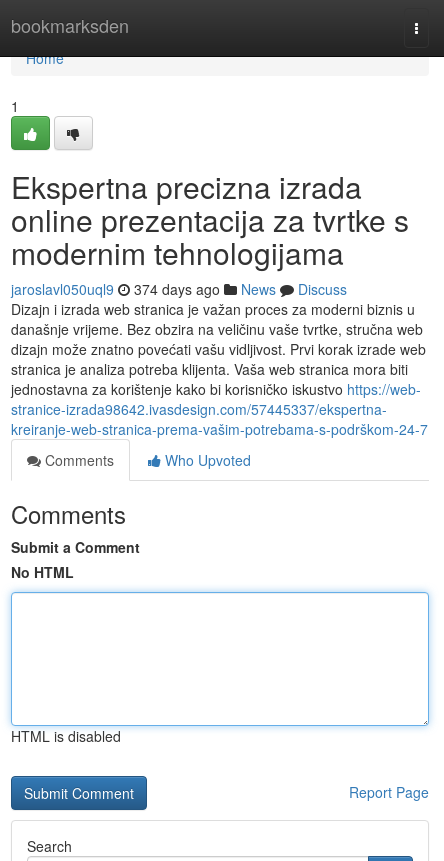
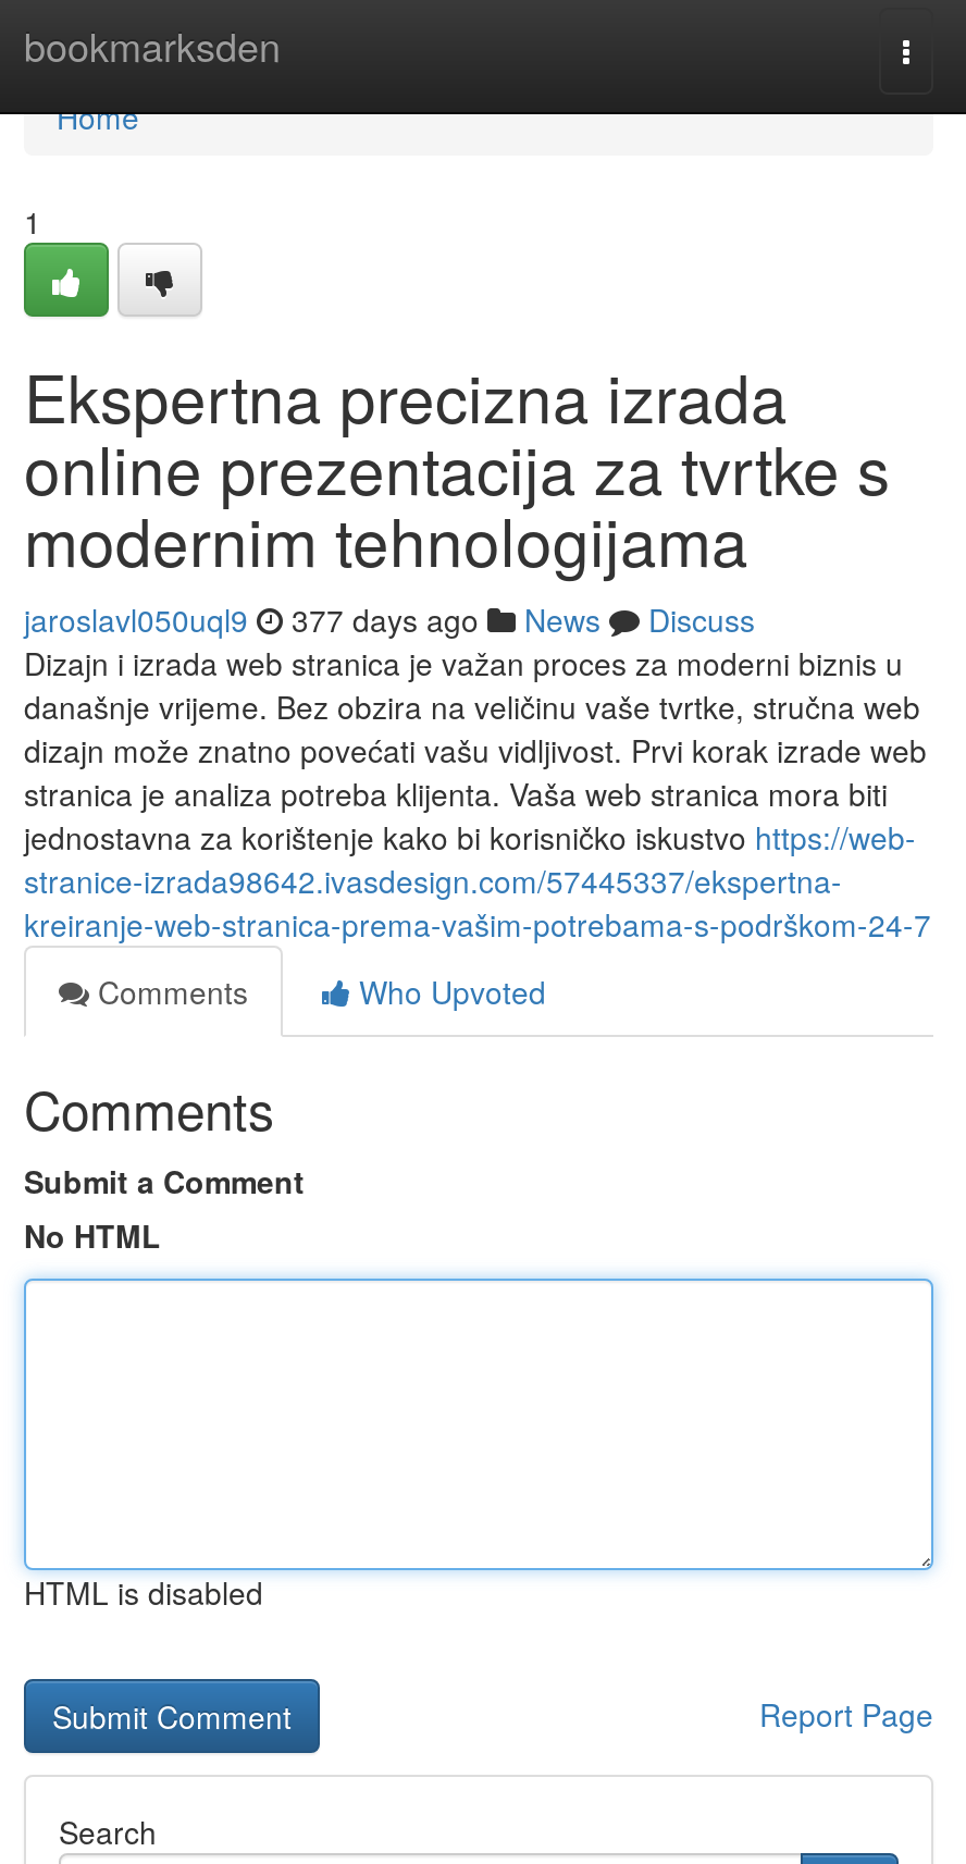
[11,279,347,299] jaroslavl050uql9 374 days ago News Discuss -> [24,597,755,641] jaroslavl050uql9 377 days ago News Discuss

